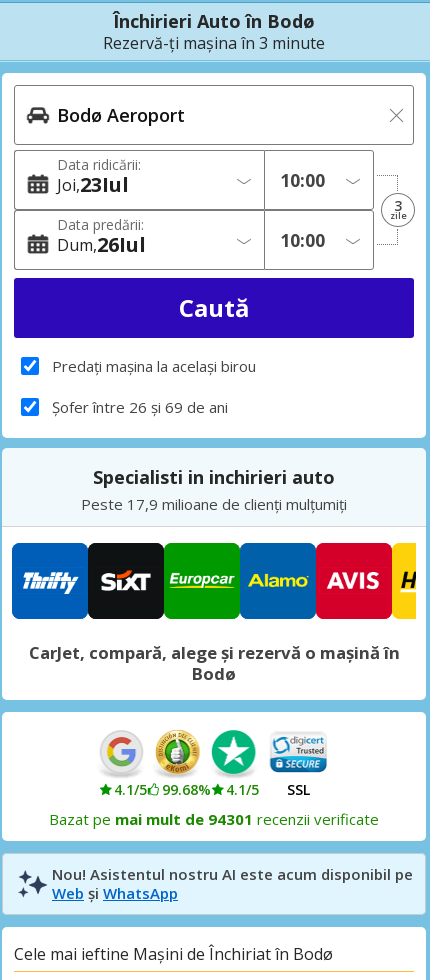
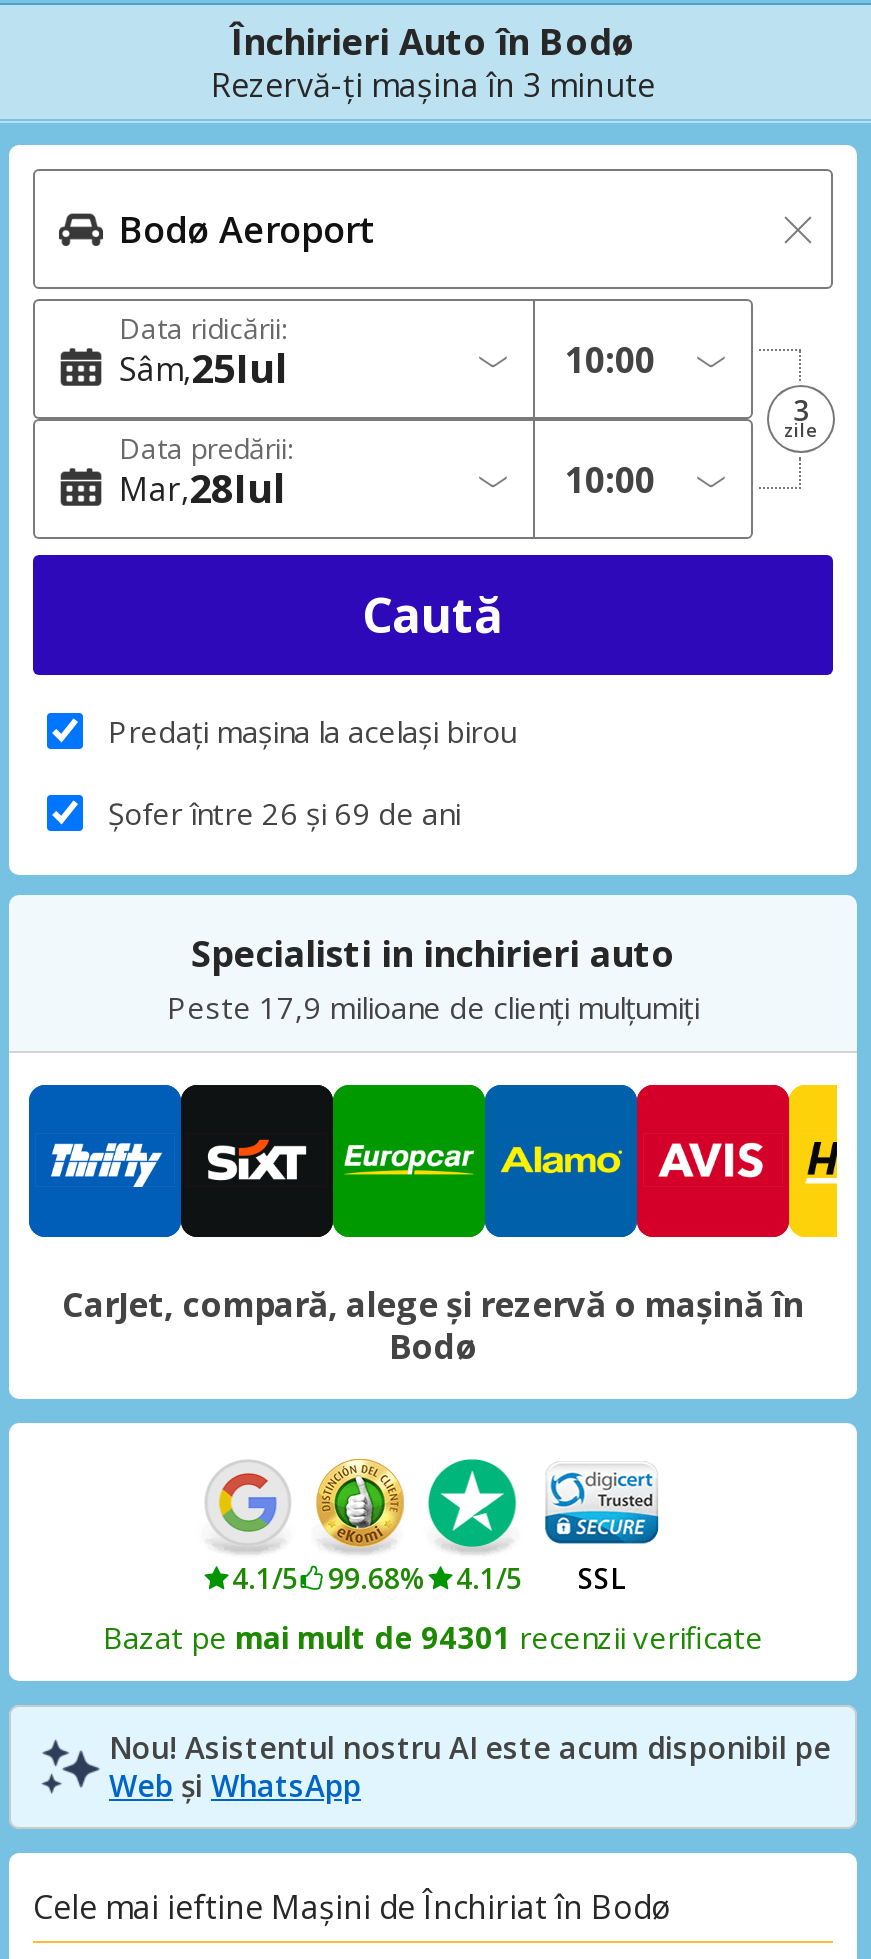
[57,171,129,198] Joi 23Iul -> [119,341,289,395] Sâm 25Iul
[57,231,146,258] Dum 26Iul -> [119,461,287,515] Mar 28Iul

